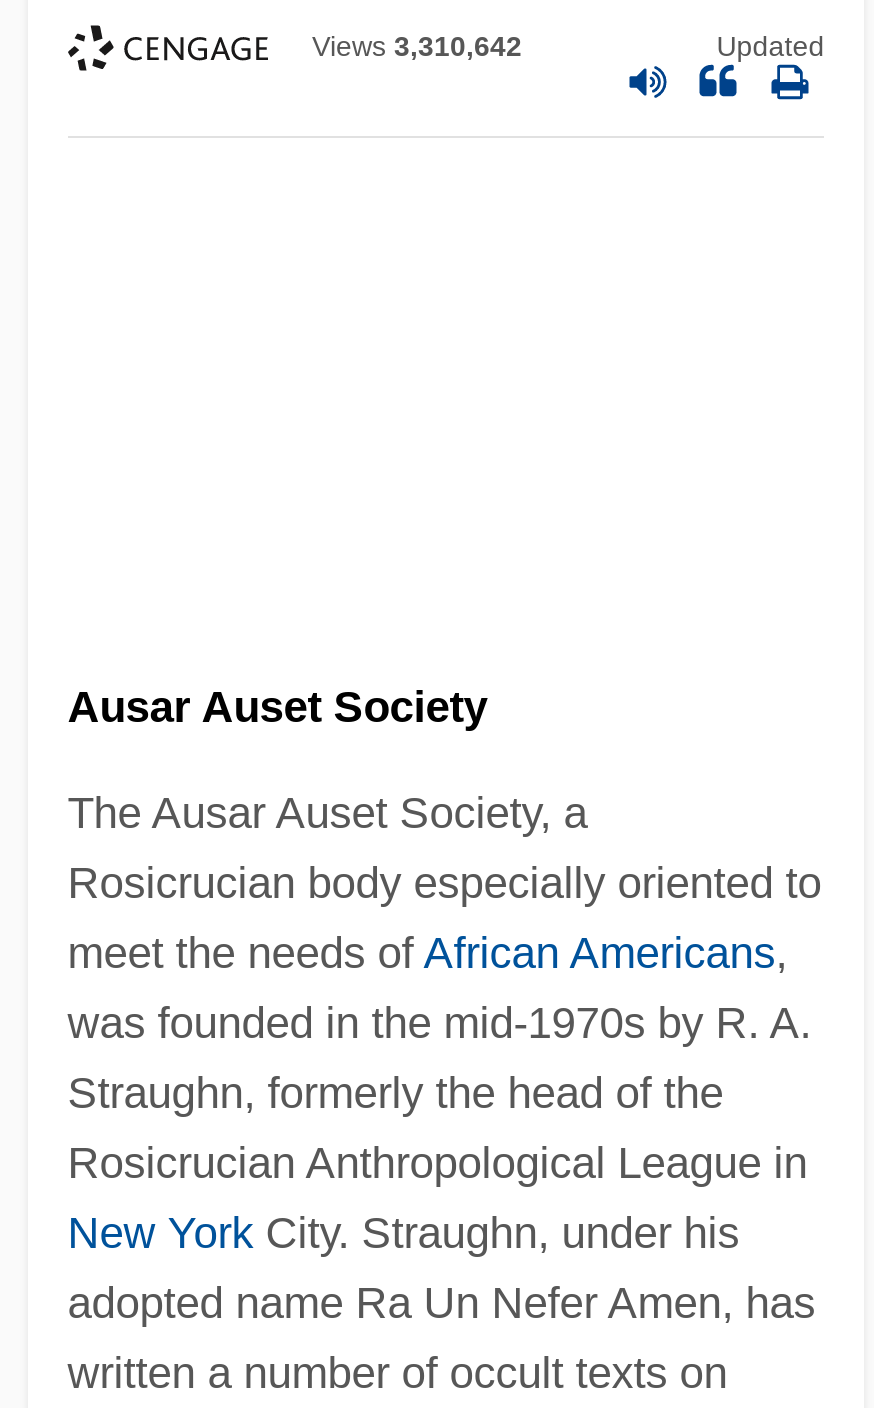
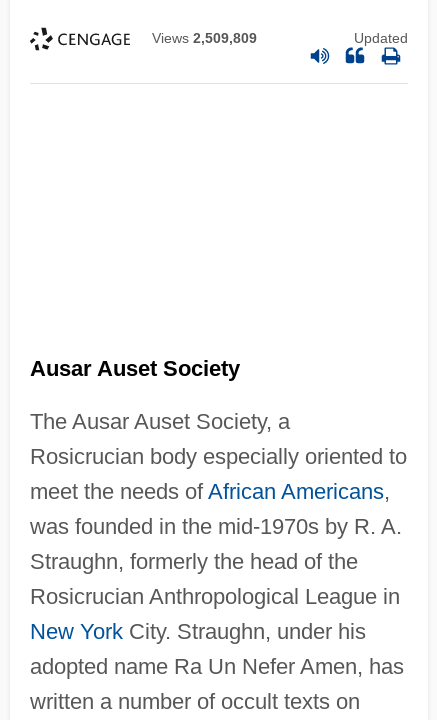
[312,31,522,63] Views 3,310,642 -> [152,30,257,46] Views 2,509,809

